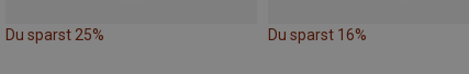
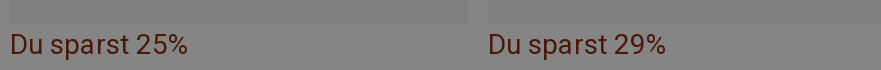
[268,26,367,43] Du sparst 16% -> [488,28,668,60] Du sparst 29%

